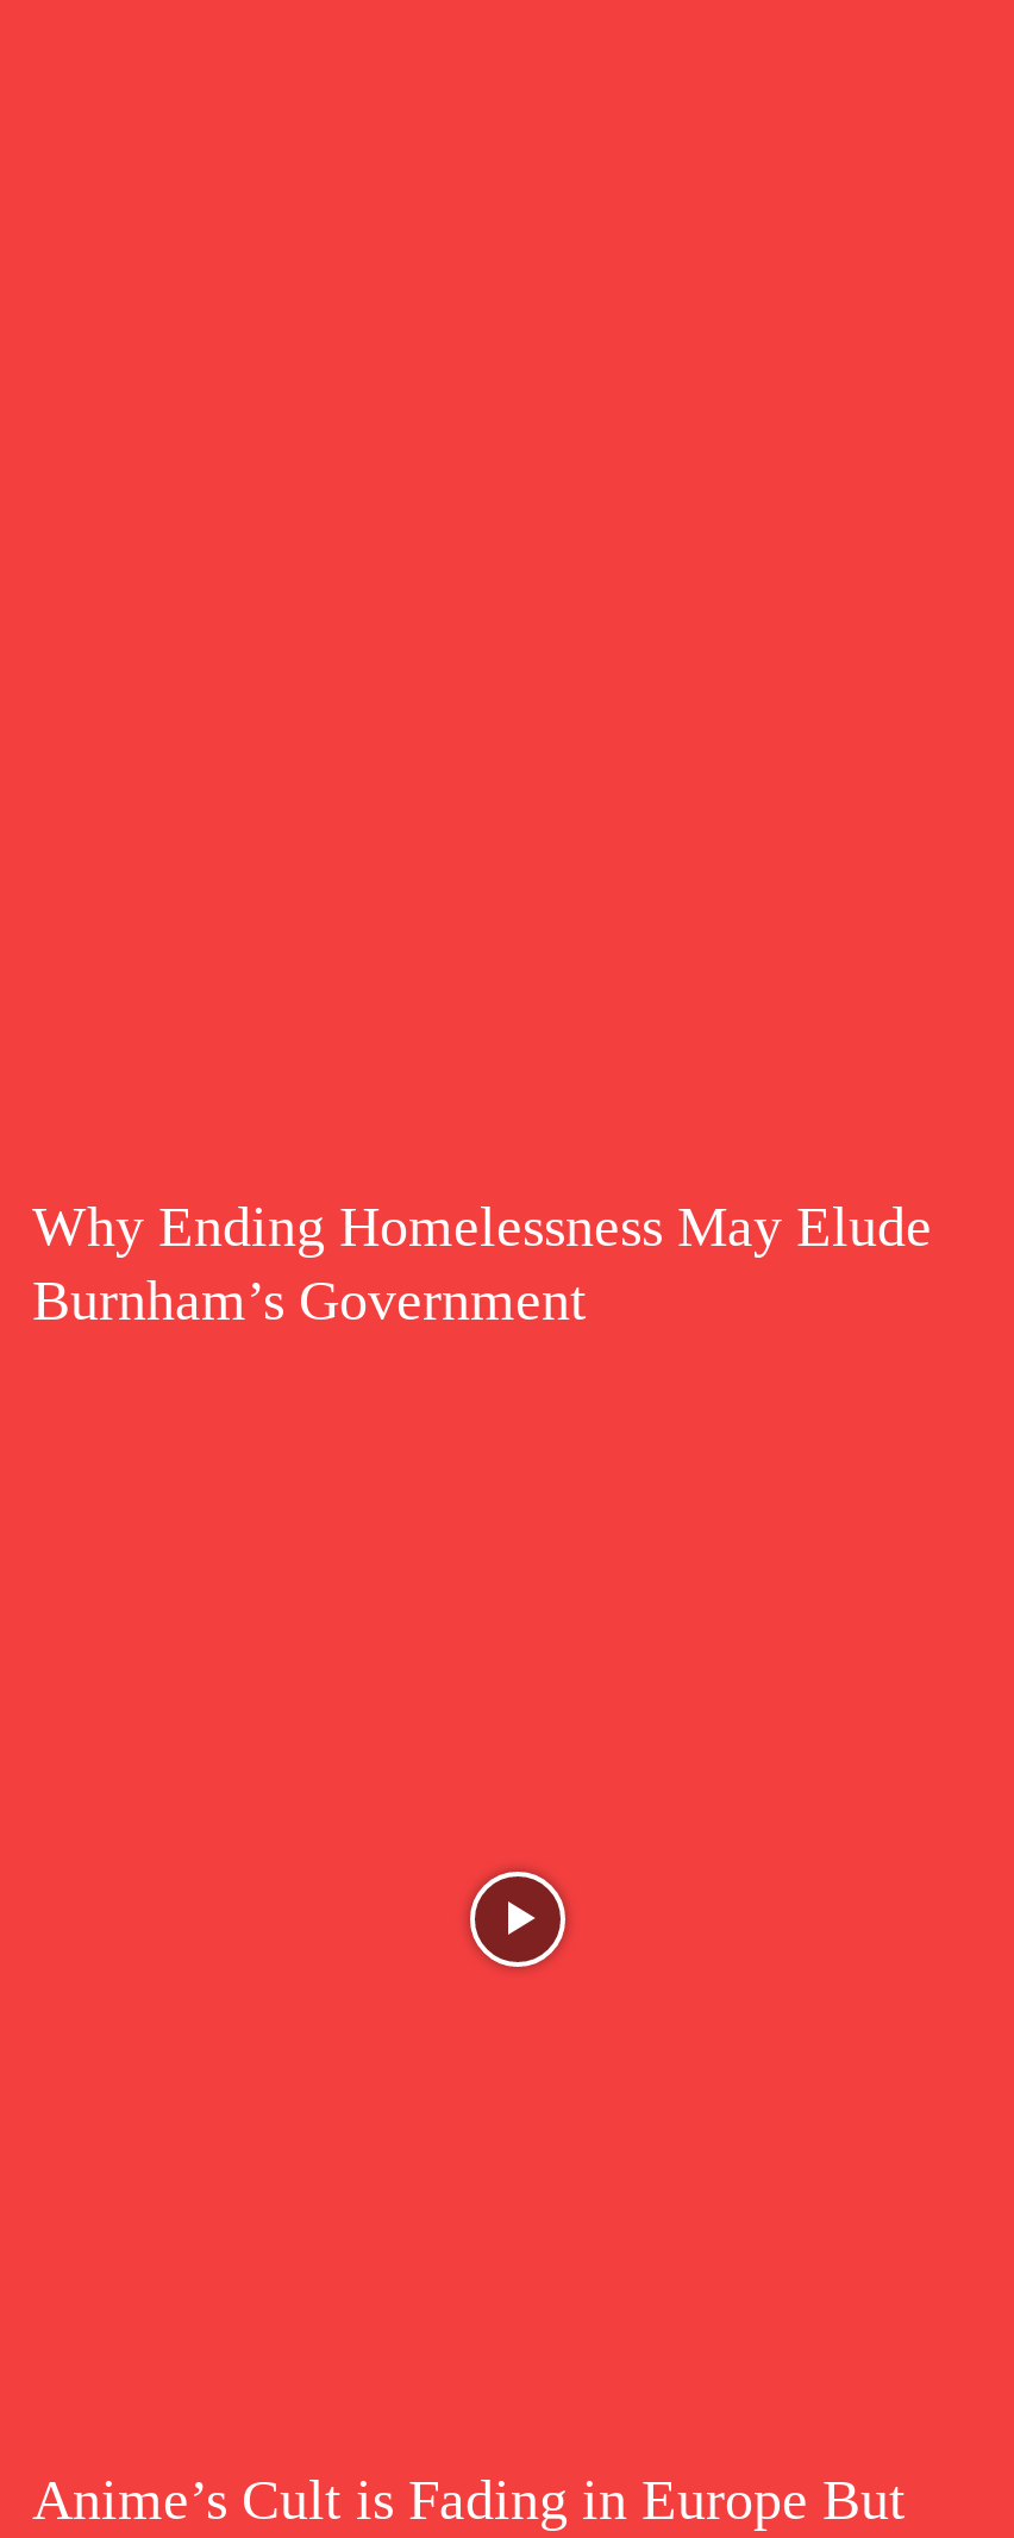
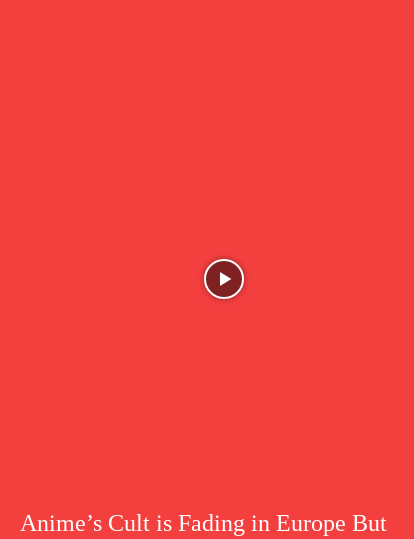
[32,1195,932,1331] Why Ending Homelessness May Elude | Burnham’s Government -> none

